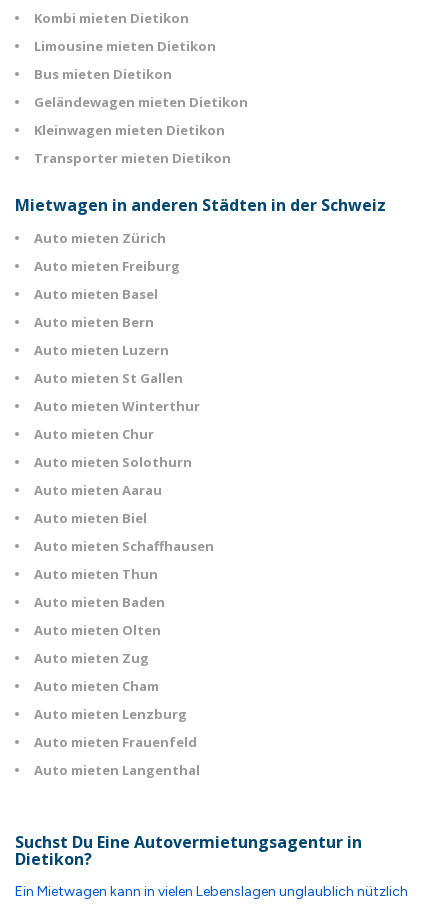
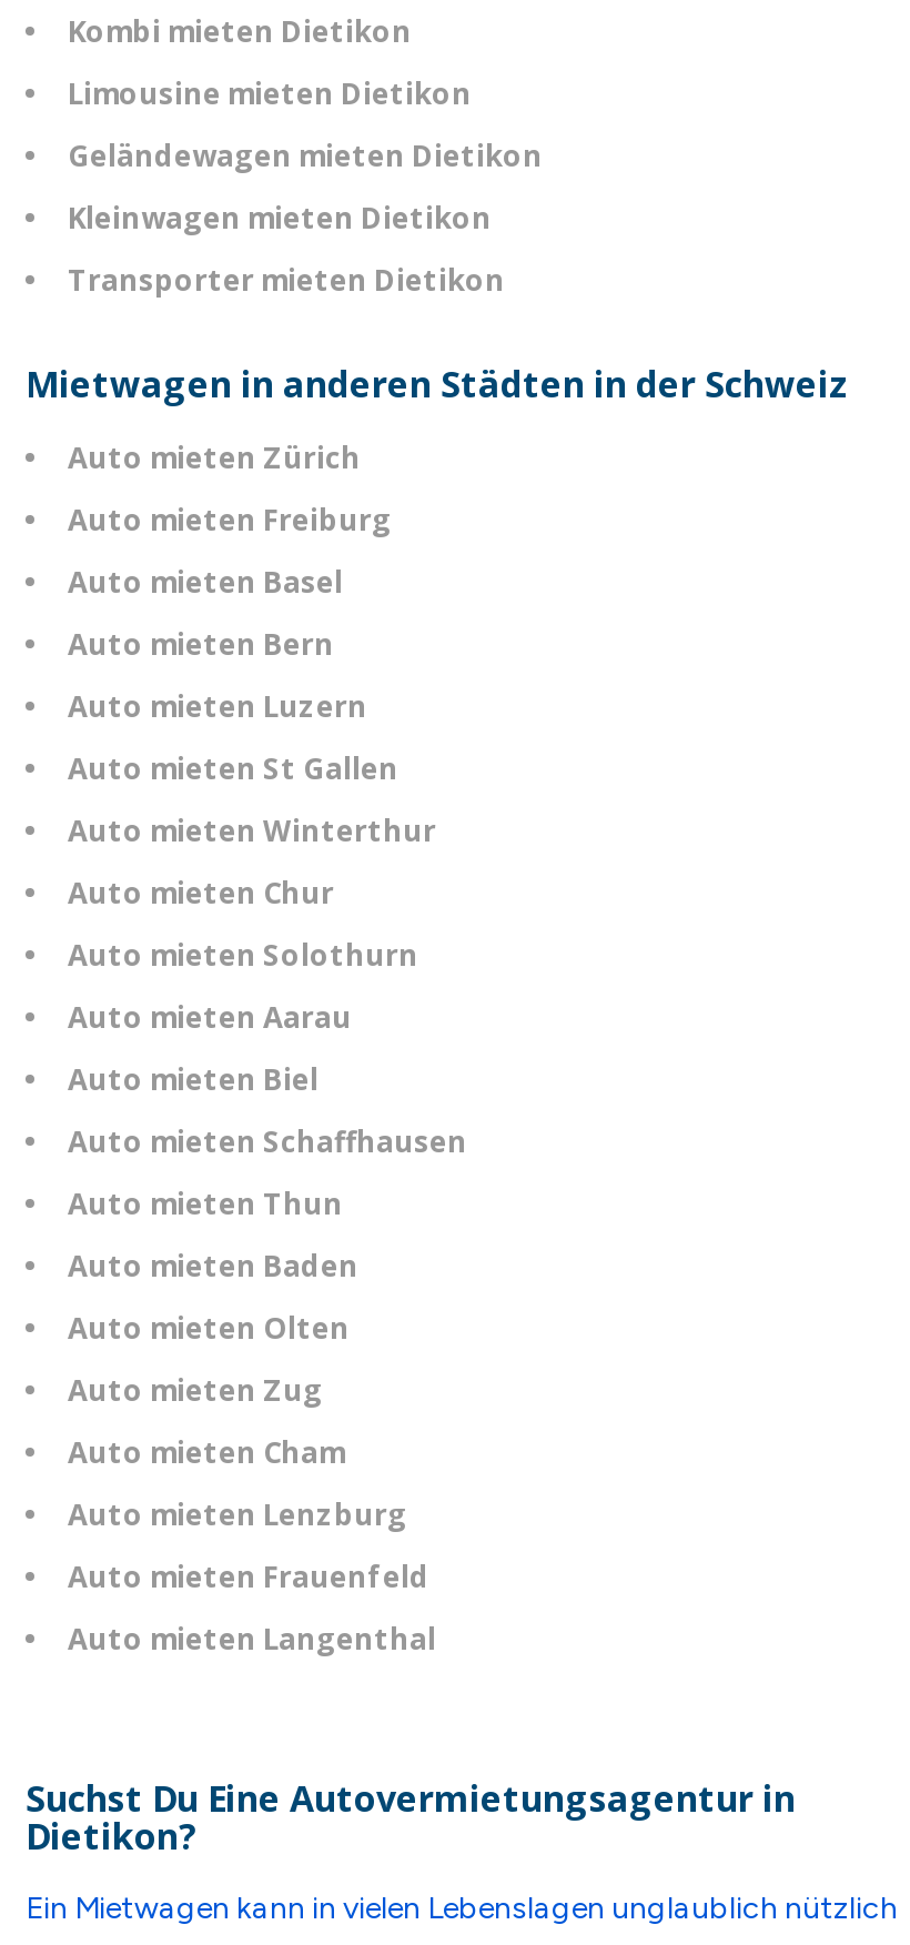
[34,65,172,83] Bus mieten Dietikon -> none

